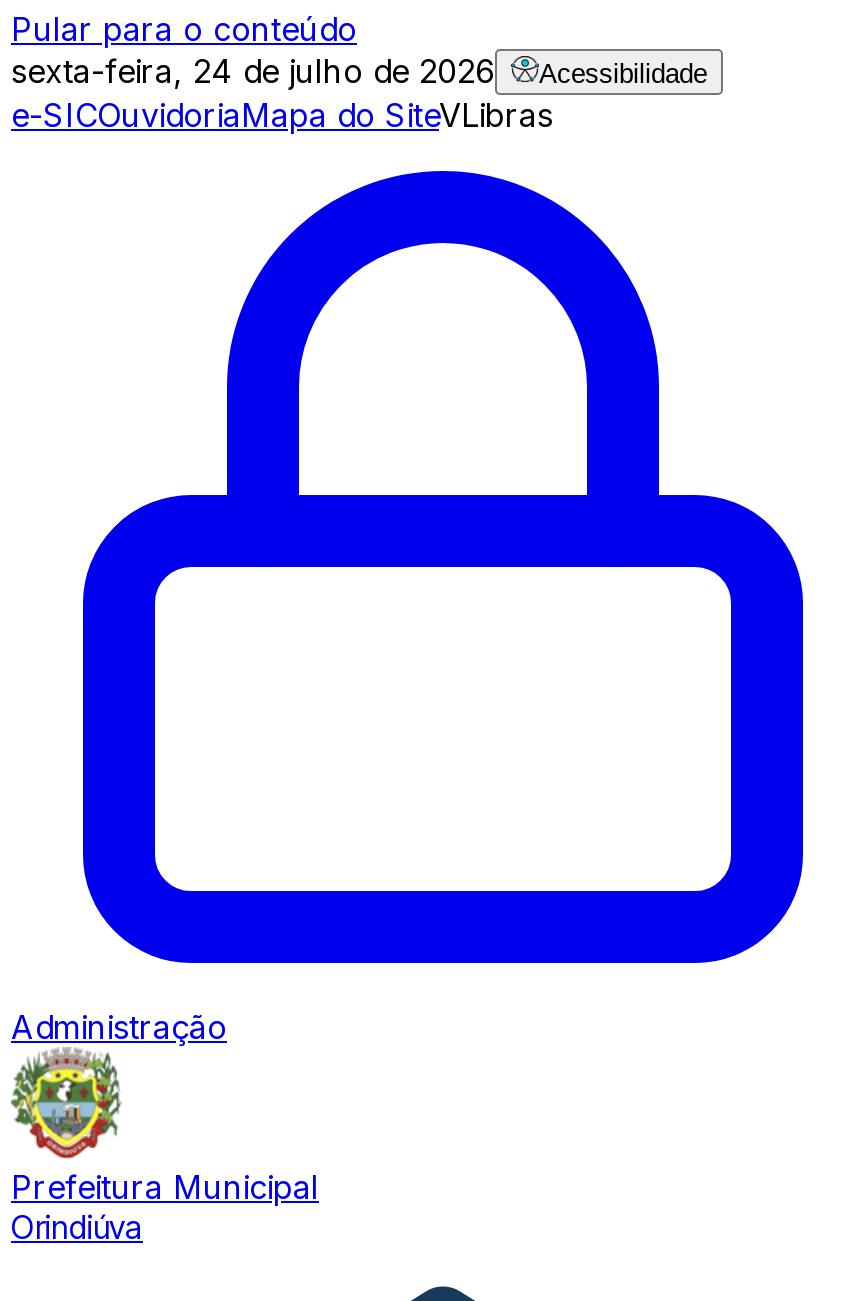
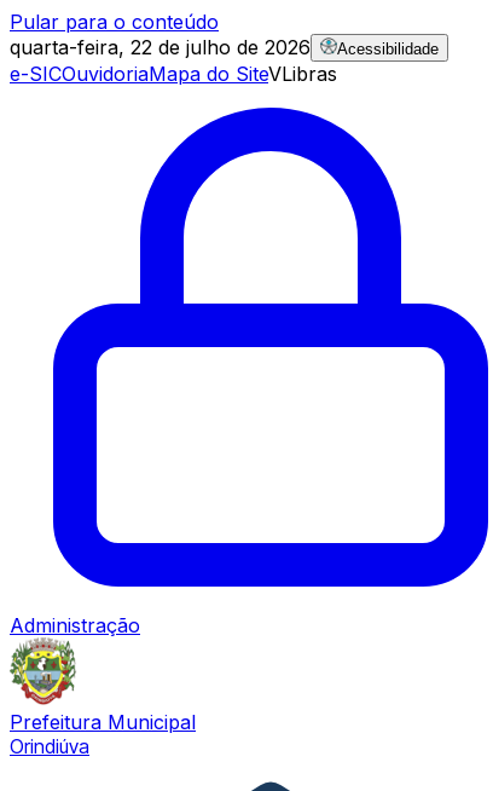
[11,51,495,91] sexta-feira, 24 de julho de 2026 -> [10,35,311,59] quarta-feira, 22 de julho de 2026

